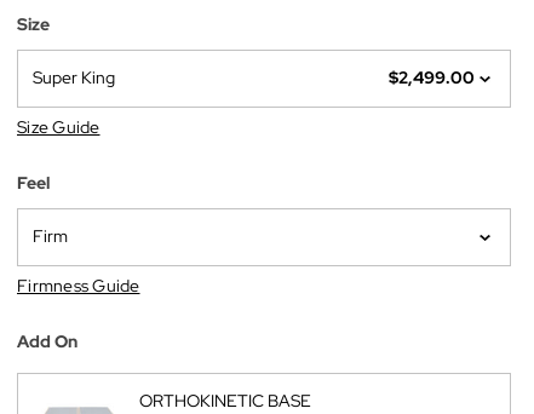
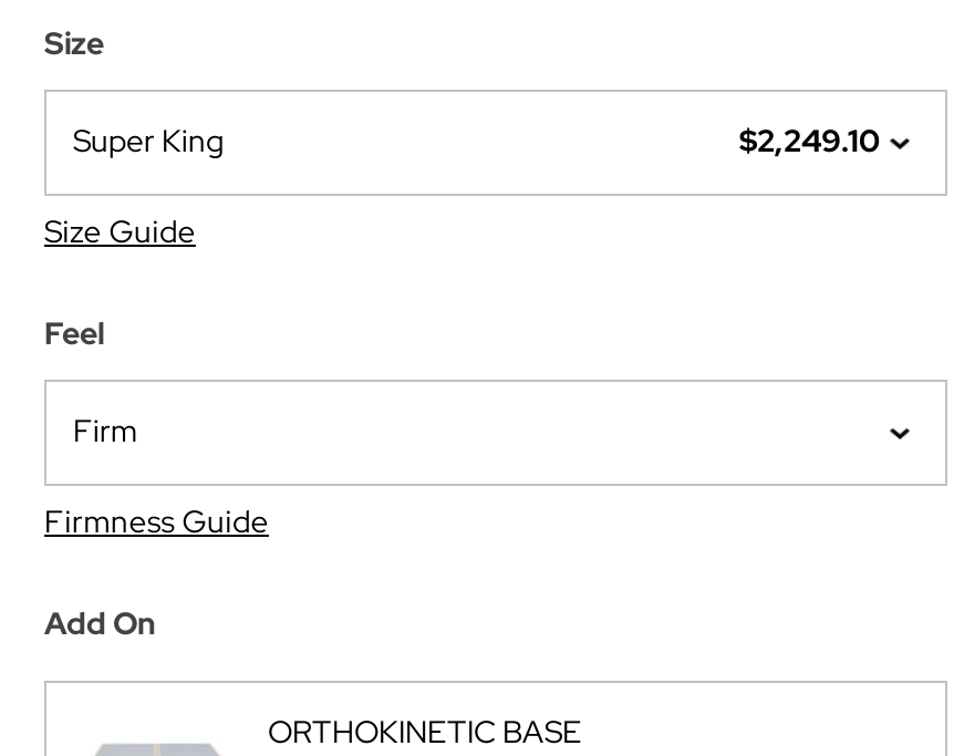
[389,67,475,89] $2,499.00 -> [739,121,881,161] $2,249.10

